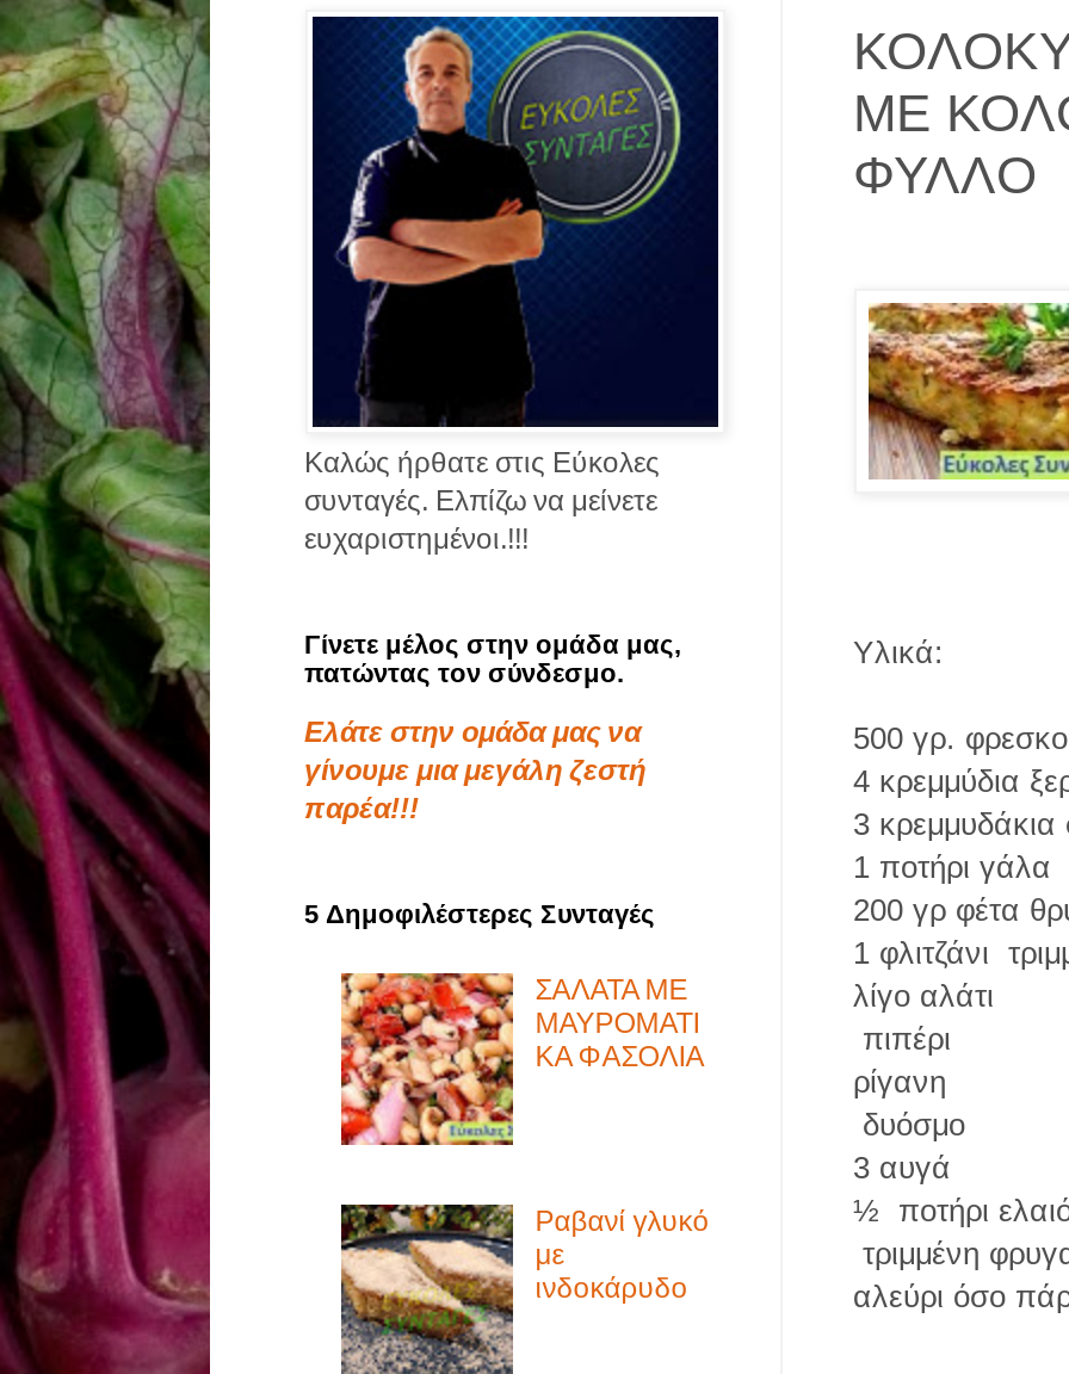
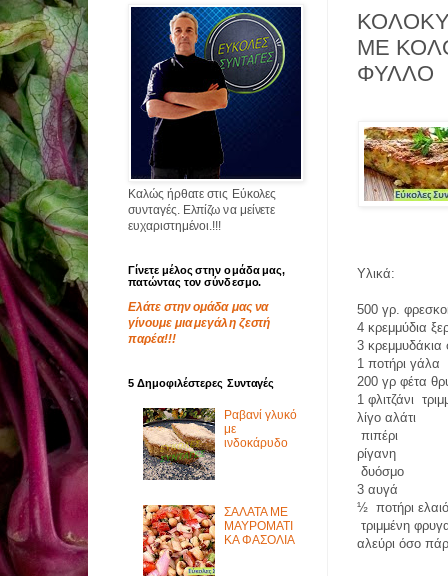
moved [339,971,705,1145] -> [142,504,295,573]: [image] | ΣΑΛΑΤΑ ΜΕ | ΜΑΥΡΟΜΑΤΙ | ΚΑ ΦΑΣΟΛΙΑ
moved [535,1204,709,1305] -> [224,408,297,450]: Ραβανί γλυκό | με | ινδοκάρυδο

